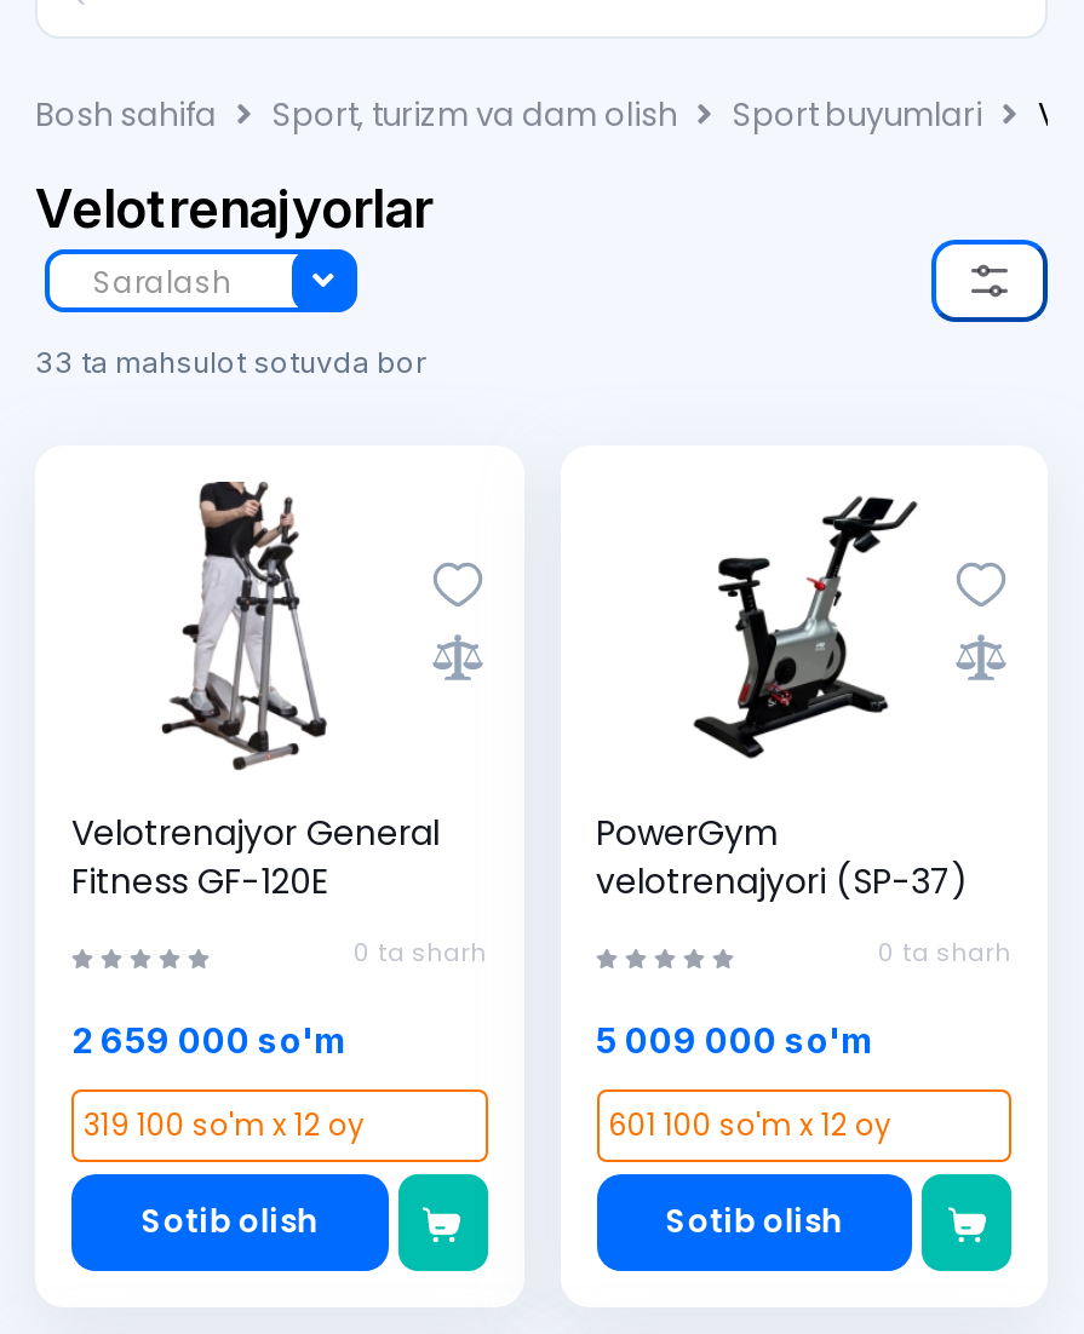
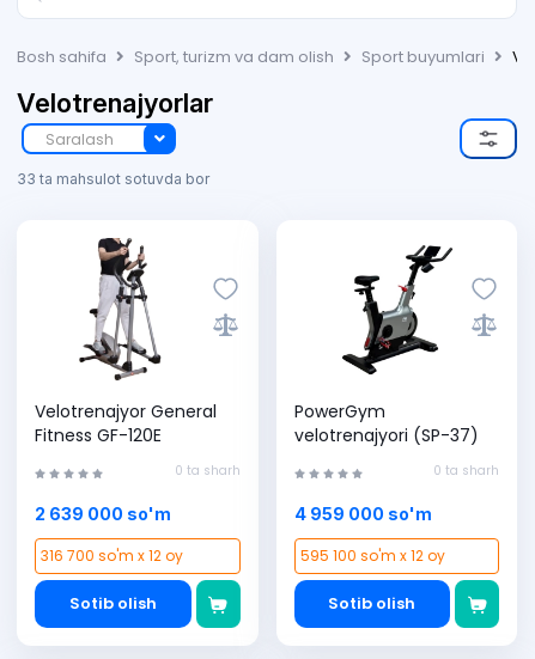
[71,1019,348,1060] 2 659 000 so'm -> [35,504,171,524] 2 639 000 so'm
[596,1019,874,1060] 5 009 000 so'm -> [294,504,431,524] 4 959 000 so'm
[84,1104,365,1145] 319 100 so'm x 12 oy -> [41,545,183,566] 316 700 so'm x 12 oy
[608,1104,891,1145] 601 100 so'm x 12 oy -> [300,545,445,566] 595 100 so'm x 12 oy

